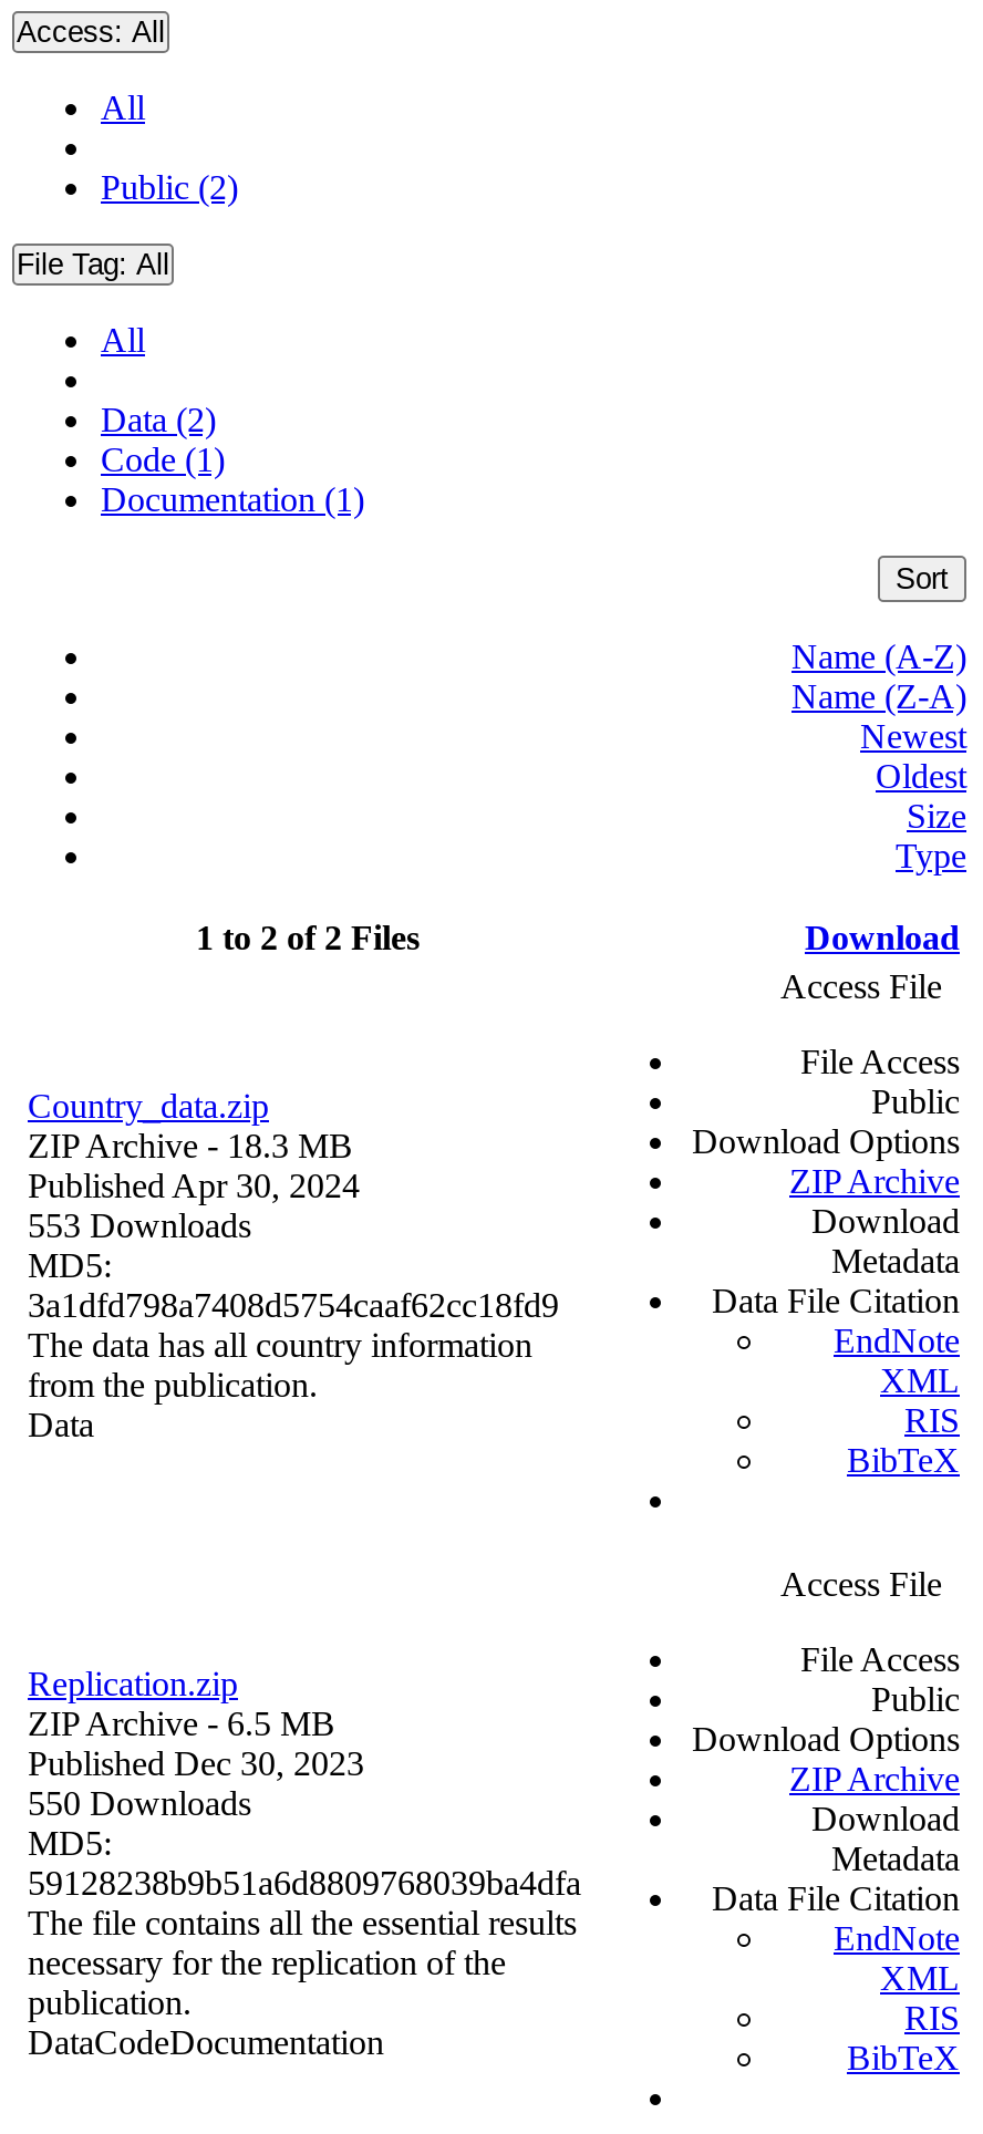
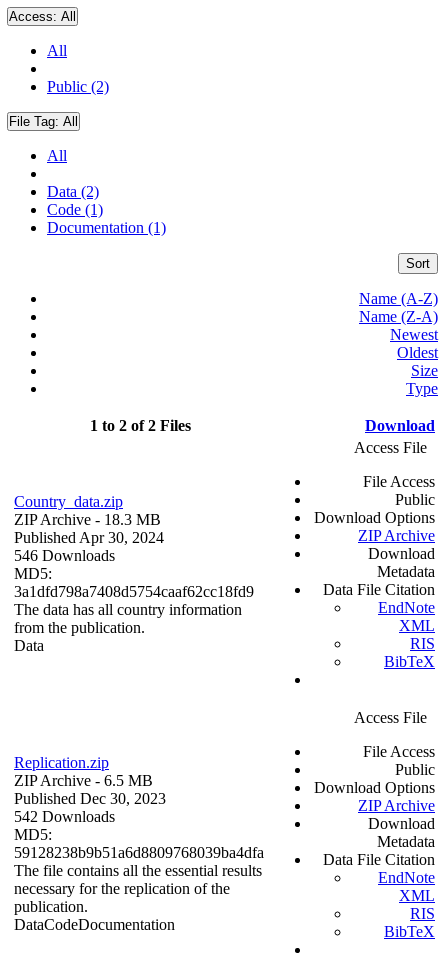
[28,1207,251,1245] 553 Downloads -> [14,547,115,564] 546 Downloads
[28,1785,251,1823] 550 Downloads -> [14,808,115,825] 542 Downloads

